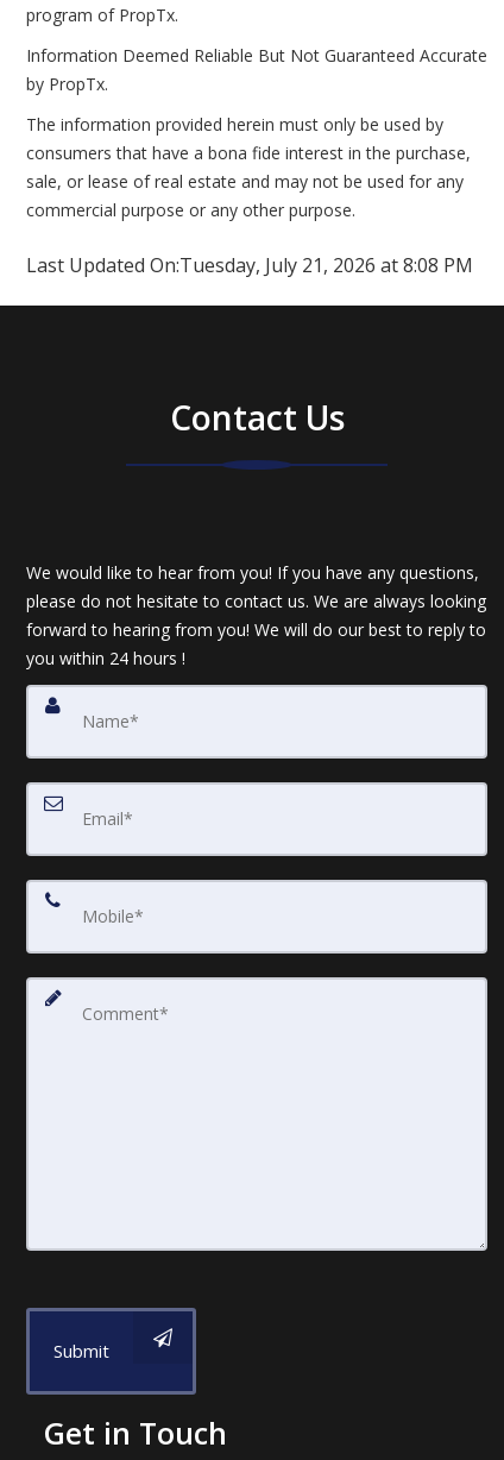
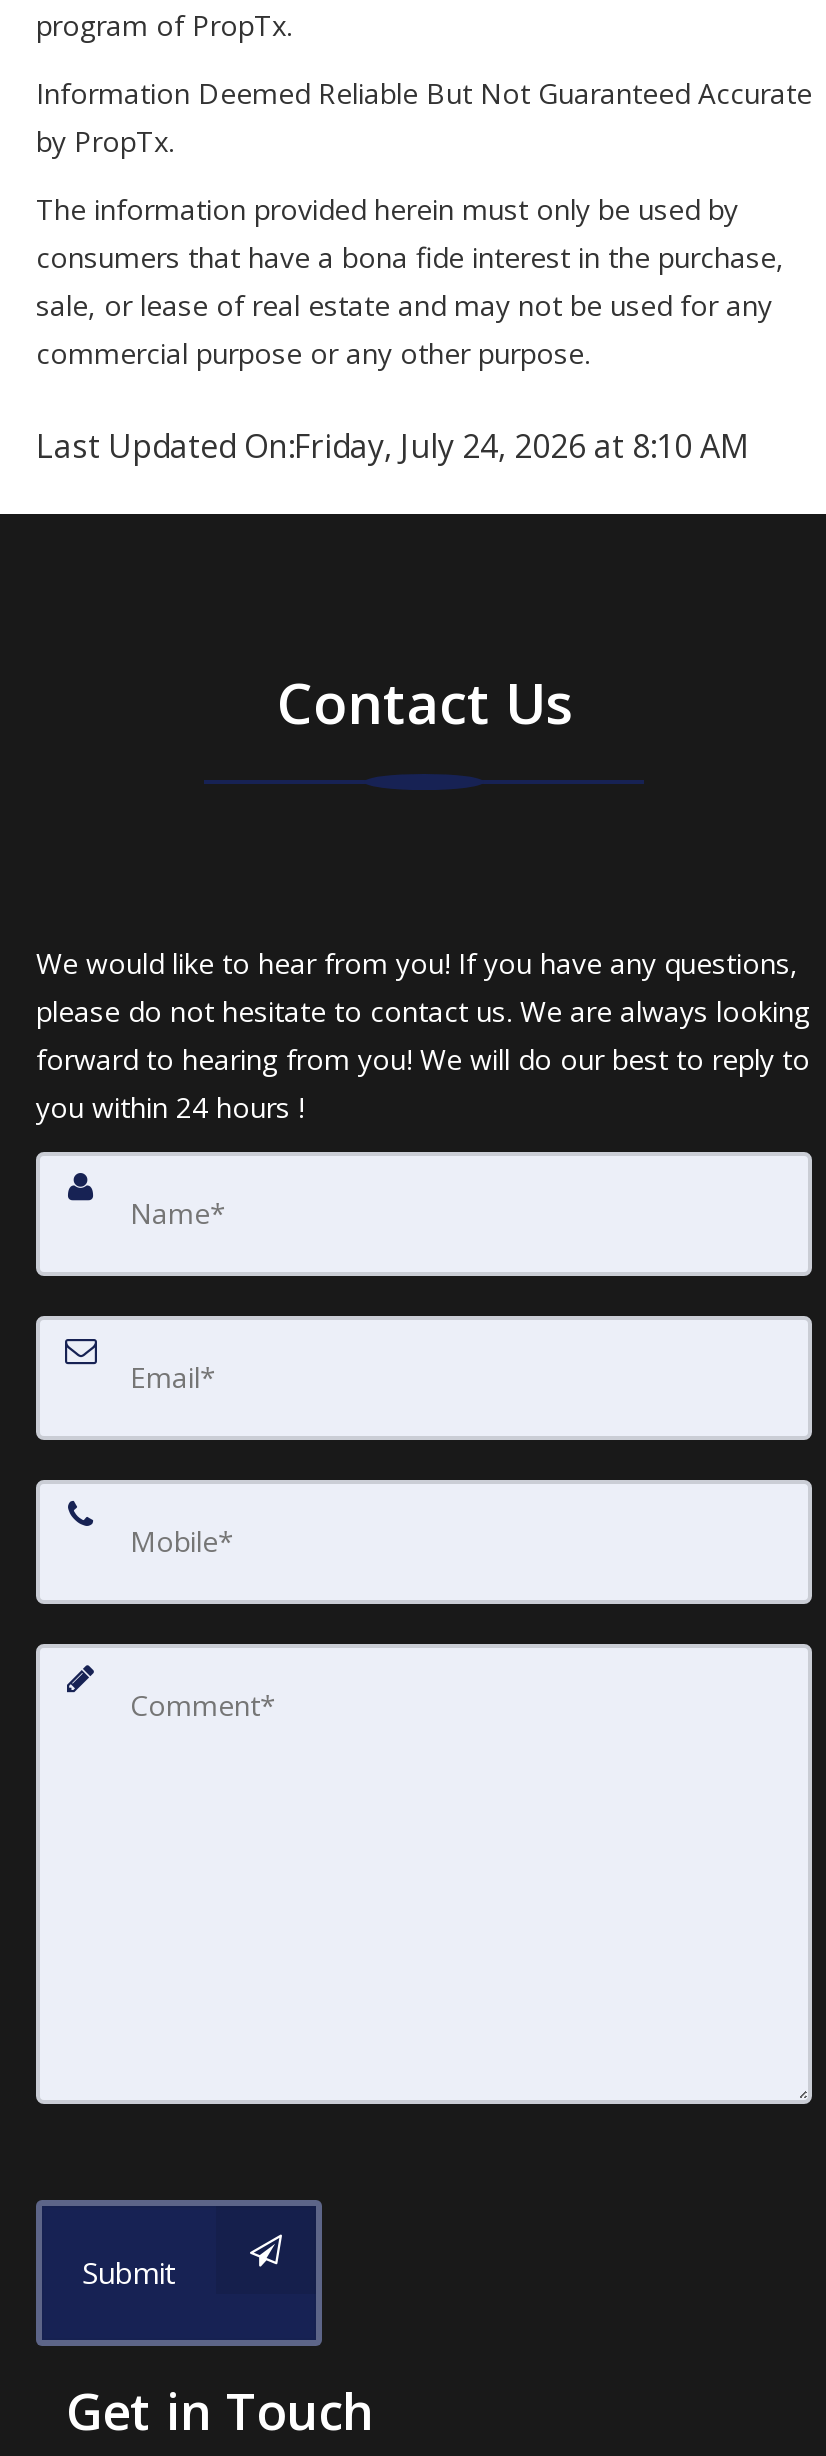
[26,252,473,278] Last Updated On:Tuesday, July 21, 2026 at 8:08 PM -> [36,424,750,468] Last Updated On:Friday, July 24, 2026 at 8:10 AM

